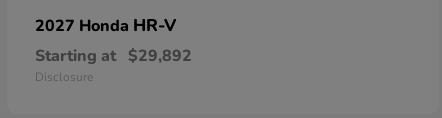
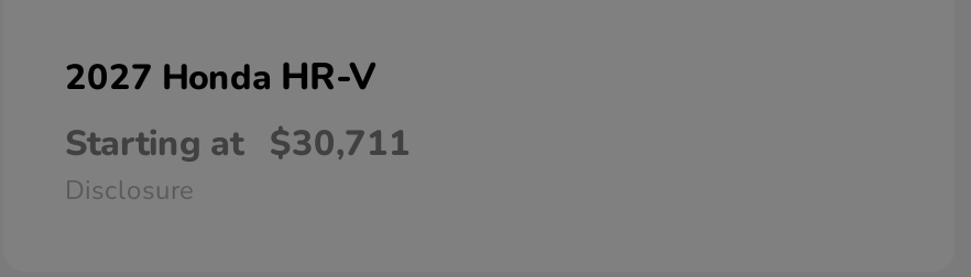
[35,45,192,67] Starting at $29,892 -> [65,120,411,168] Starting at $30,711

